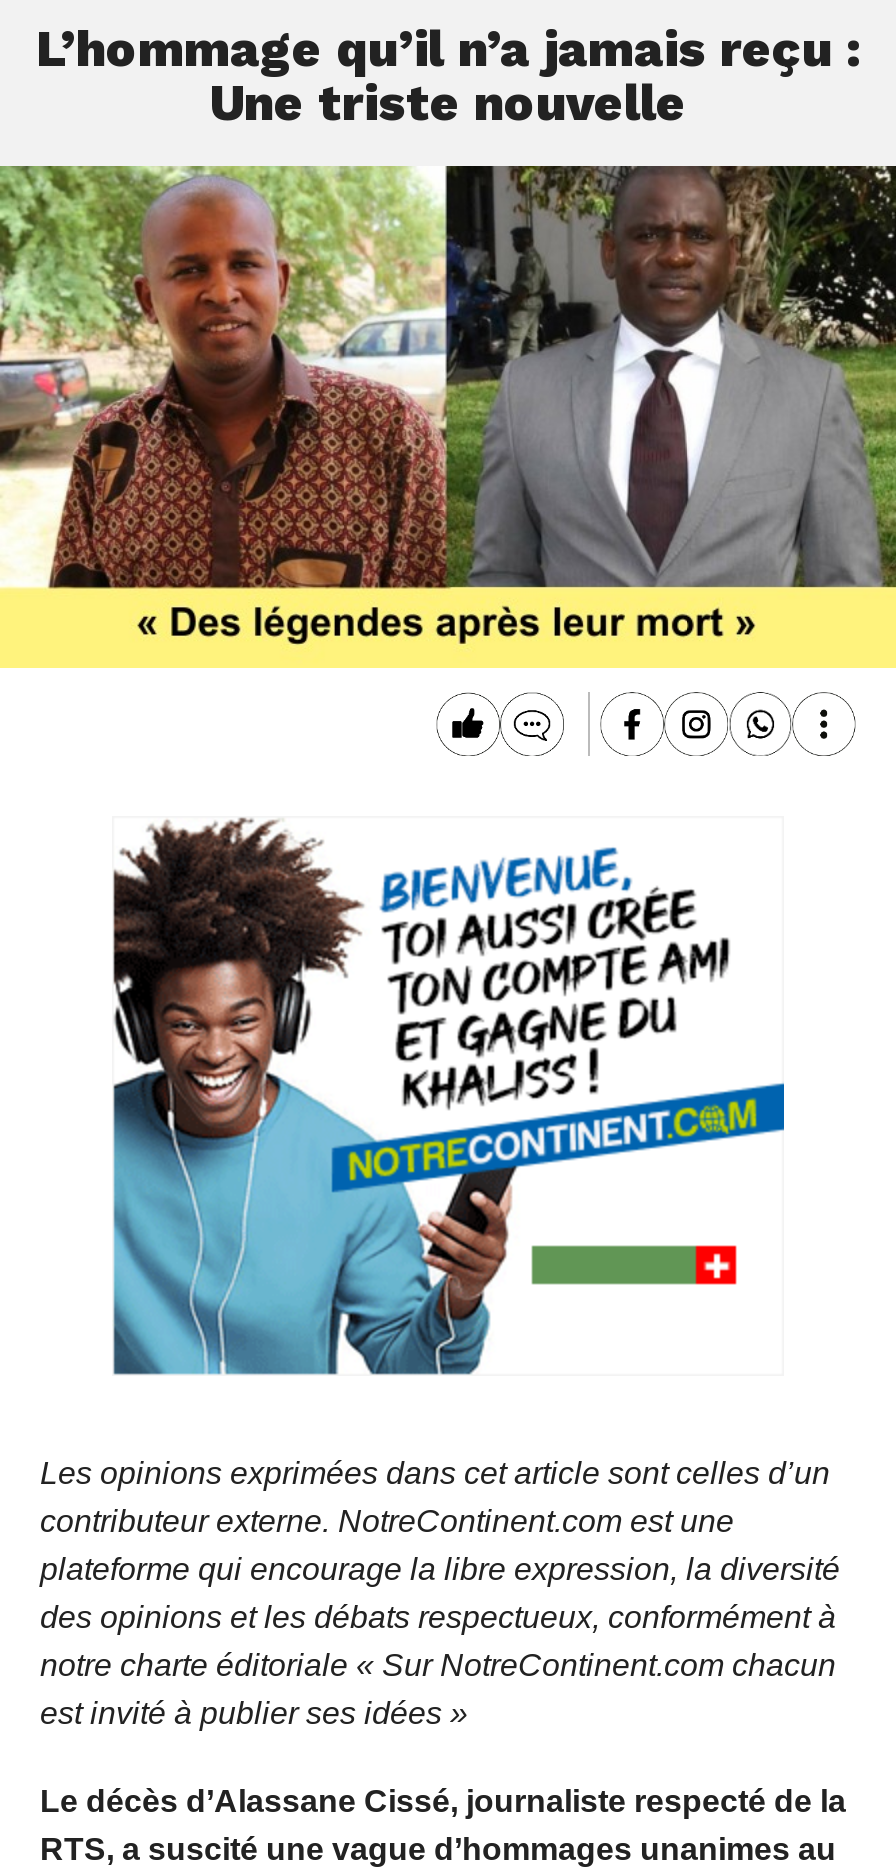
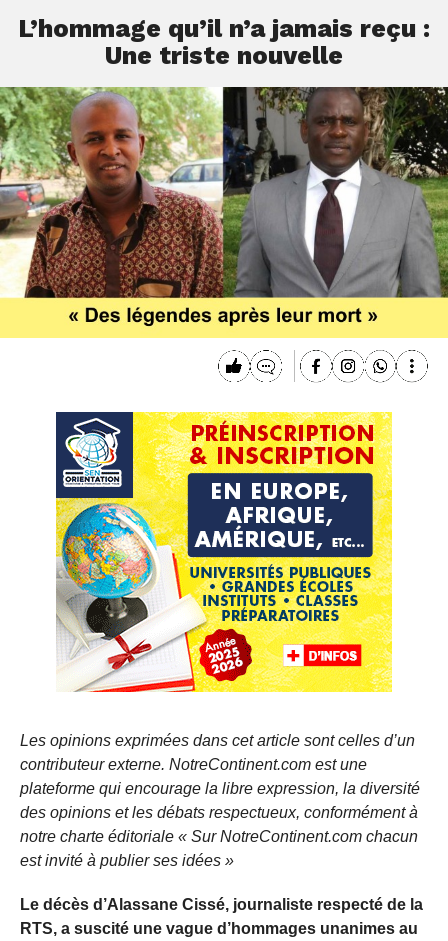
[112,816,786,1376] [image] -> [55,411,393,693] [image]

